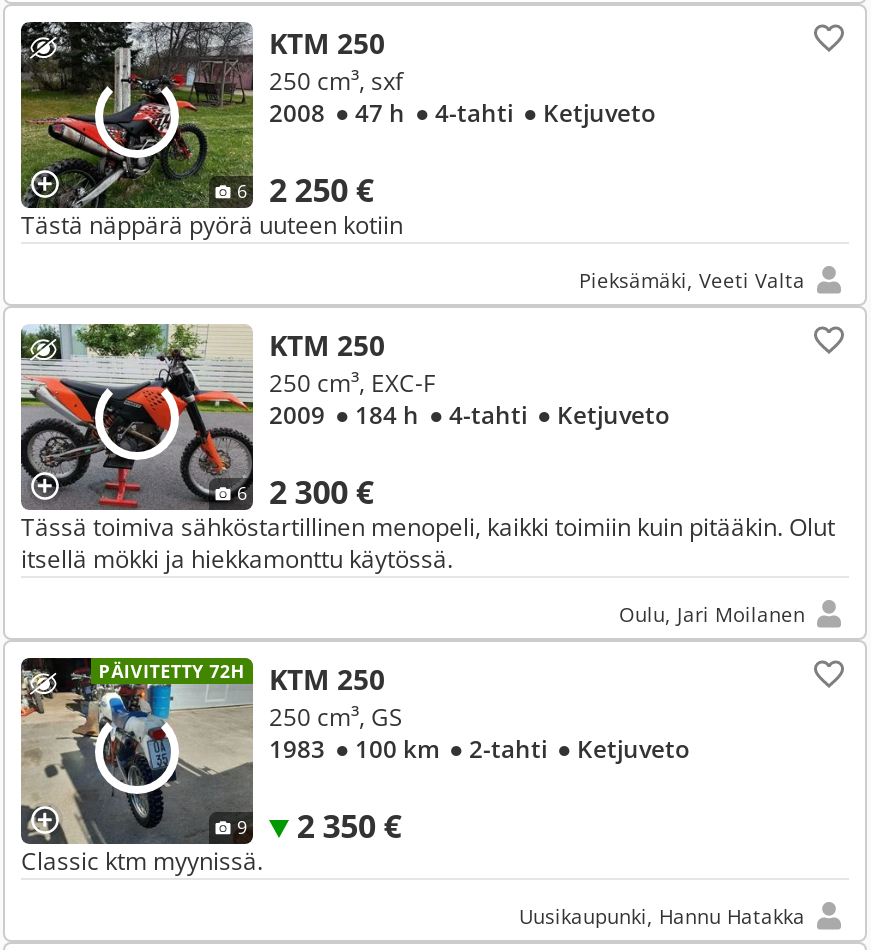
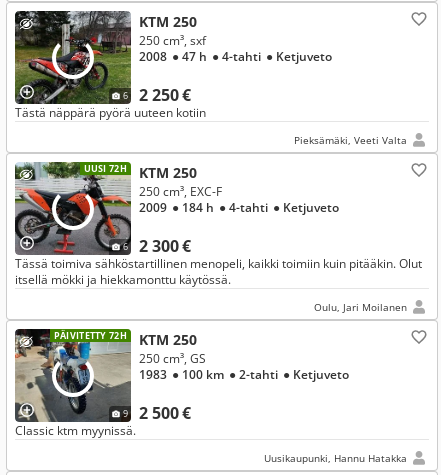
none -> [84,162,127,175] UUSI 72H
[237,804,401,848] 9 2 350 € -> [123,402,191,424] 9 2 500 €

